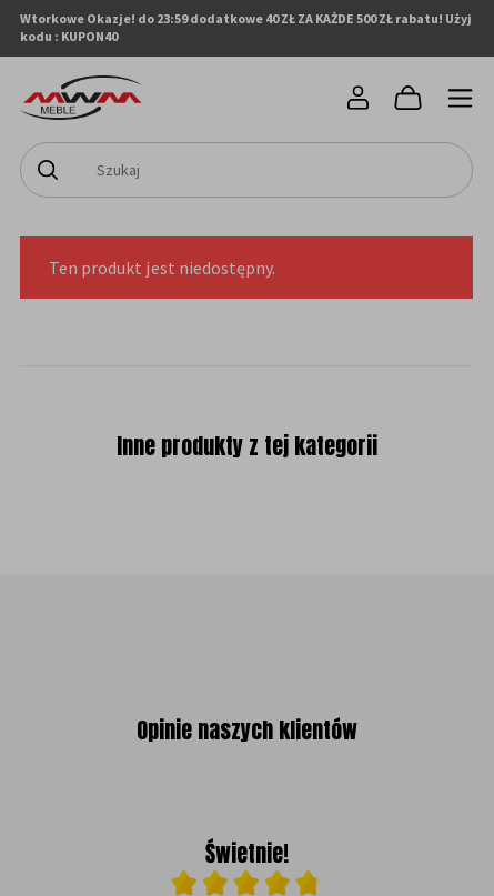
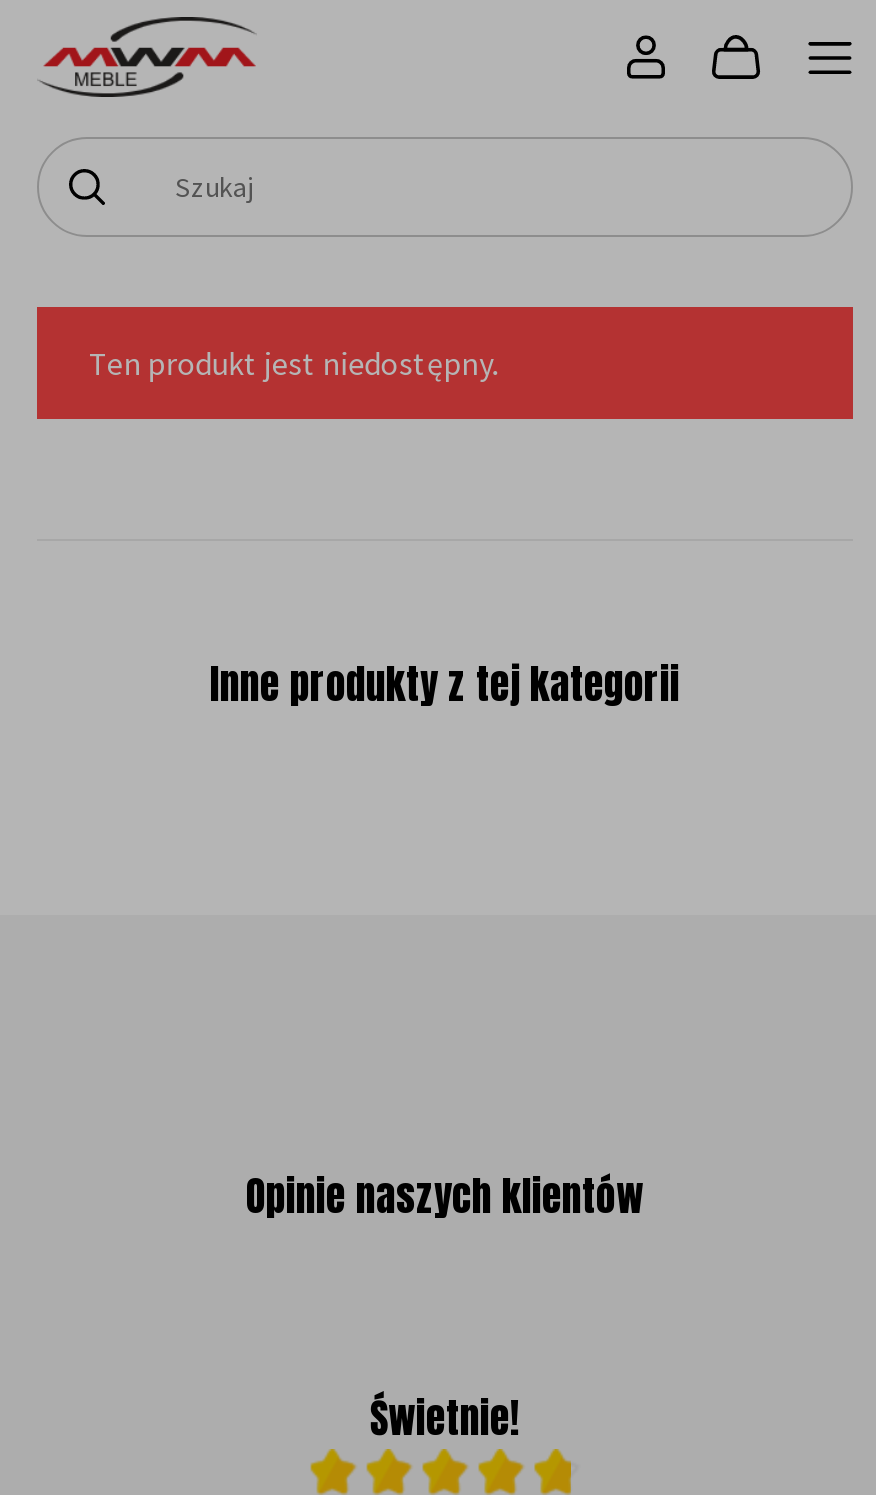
[20,10,472,44] Wtorkowe Okazje! do 23:59 dodatkowe 40 ZŁ ZA KAŻDE 500 ZŁ rabatu! Użyj | kodu : KUPON40 -> none

